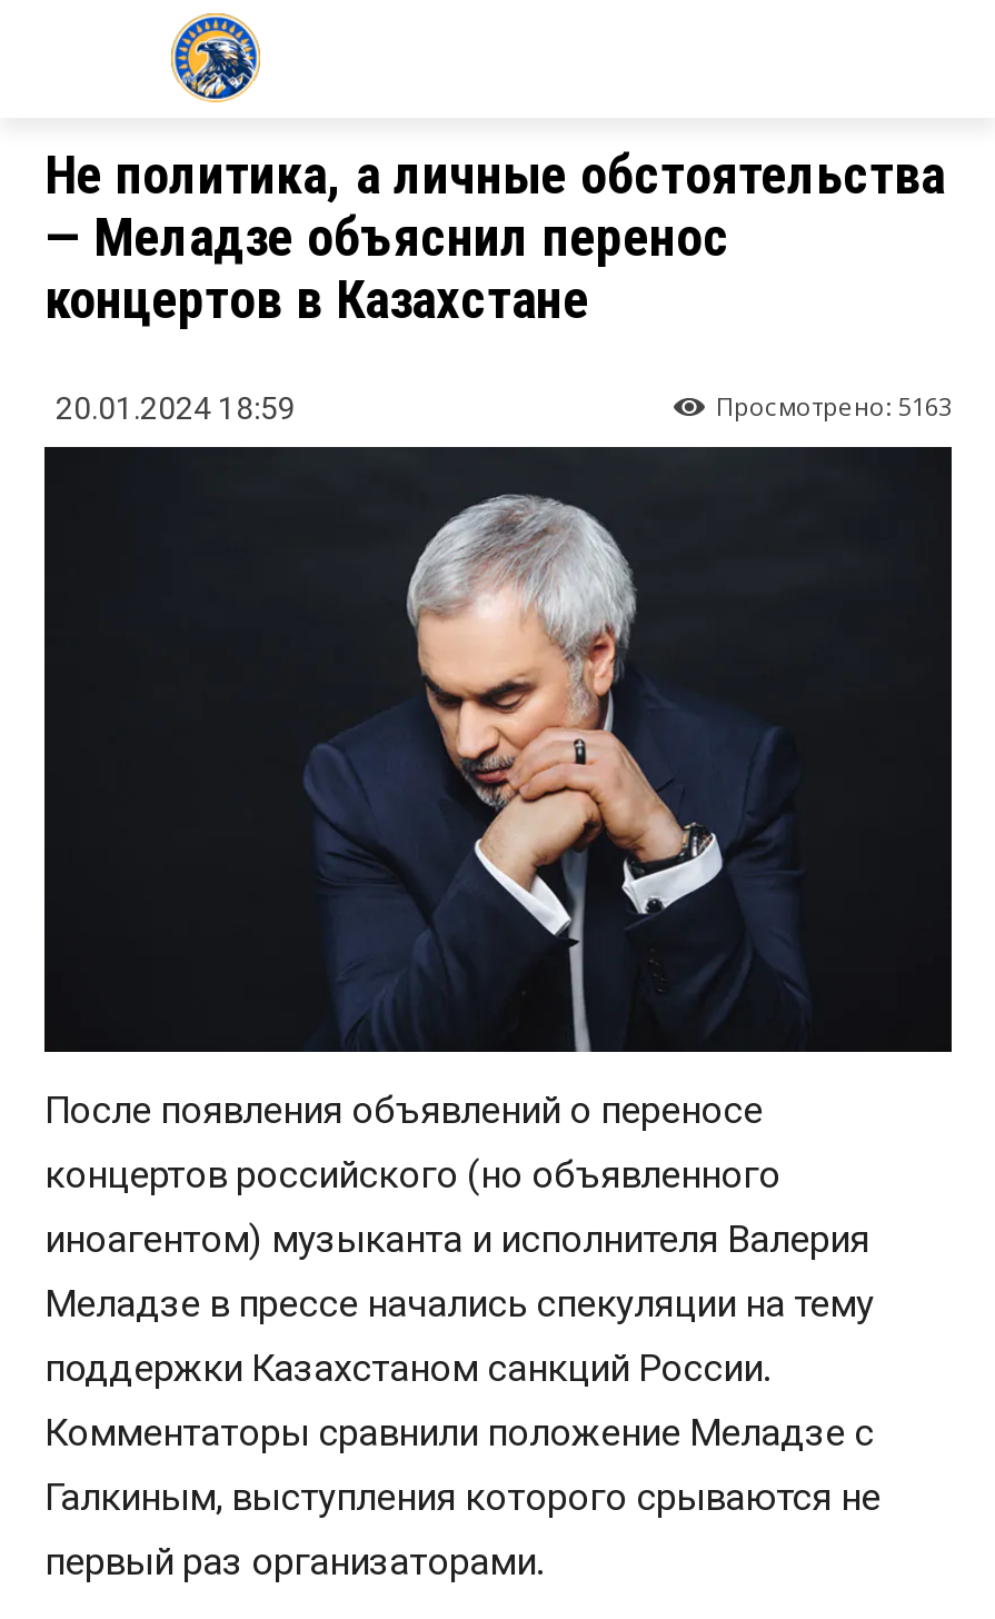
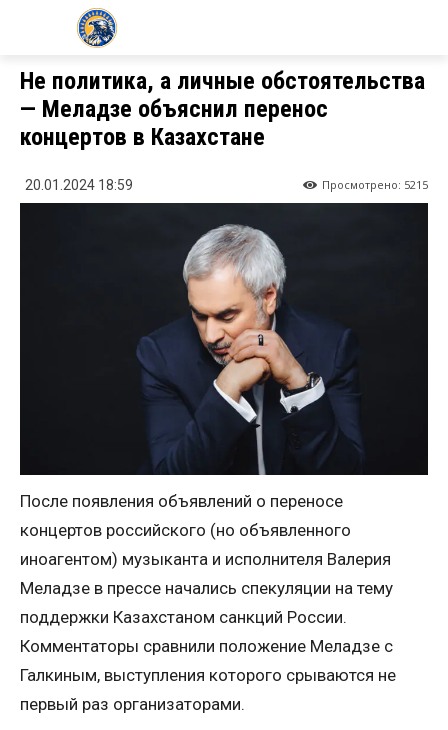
[716,389,952,423] Просмотрено: 5163 -> [322,177,428,192] Просмотрено: 5215

